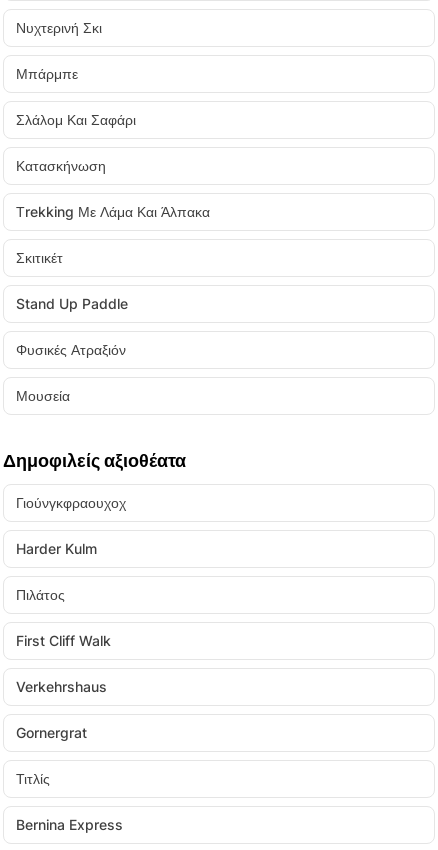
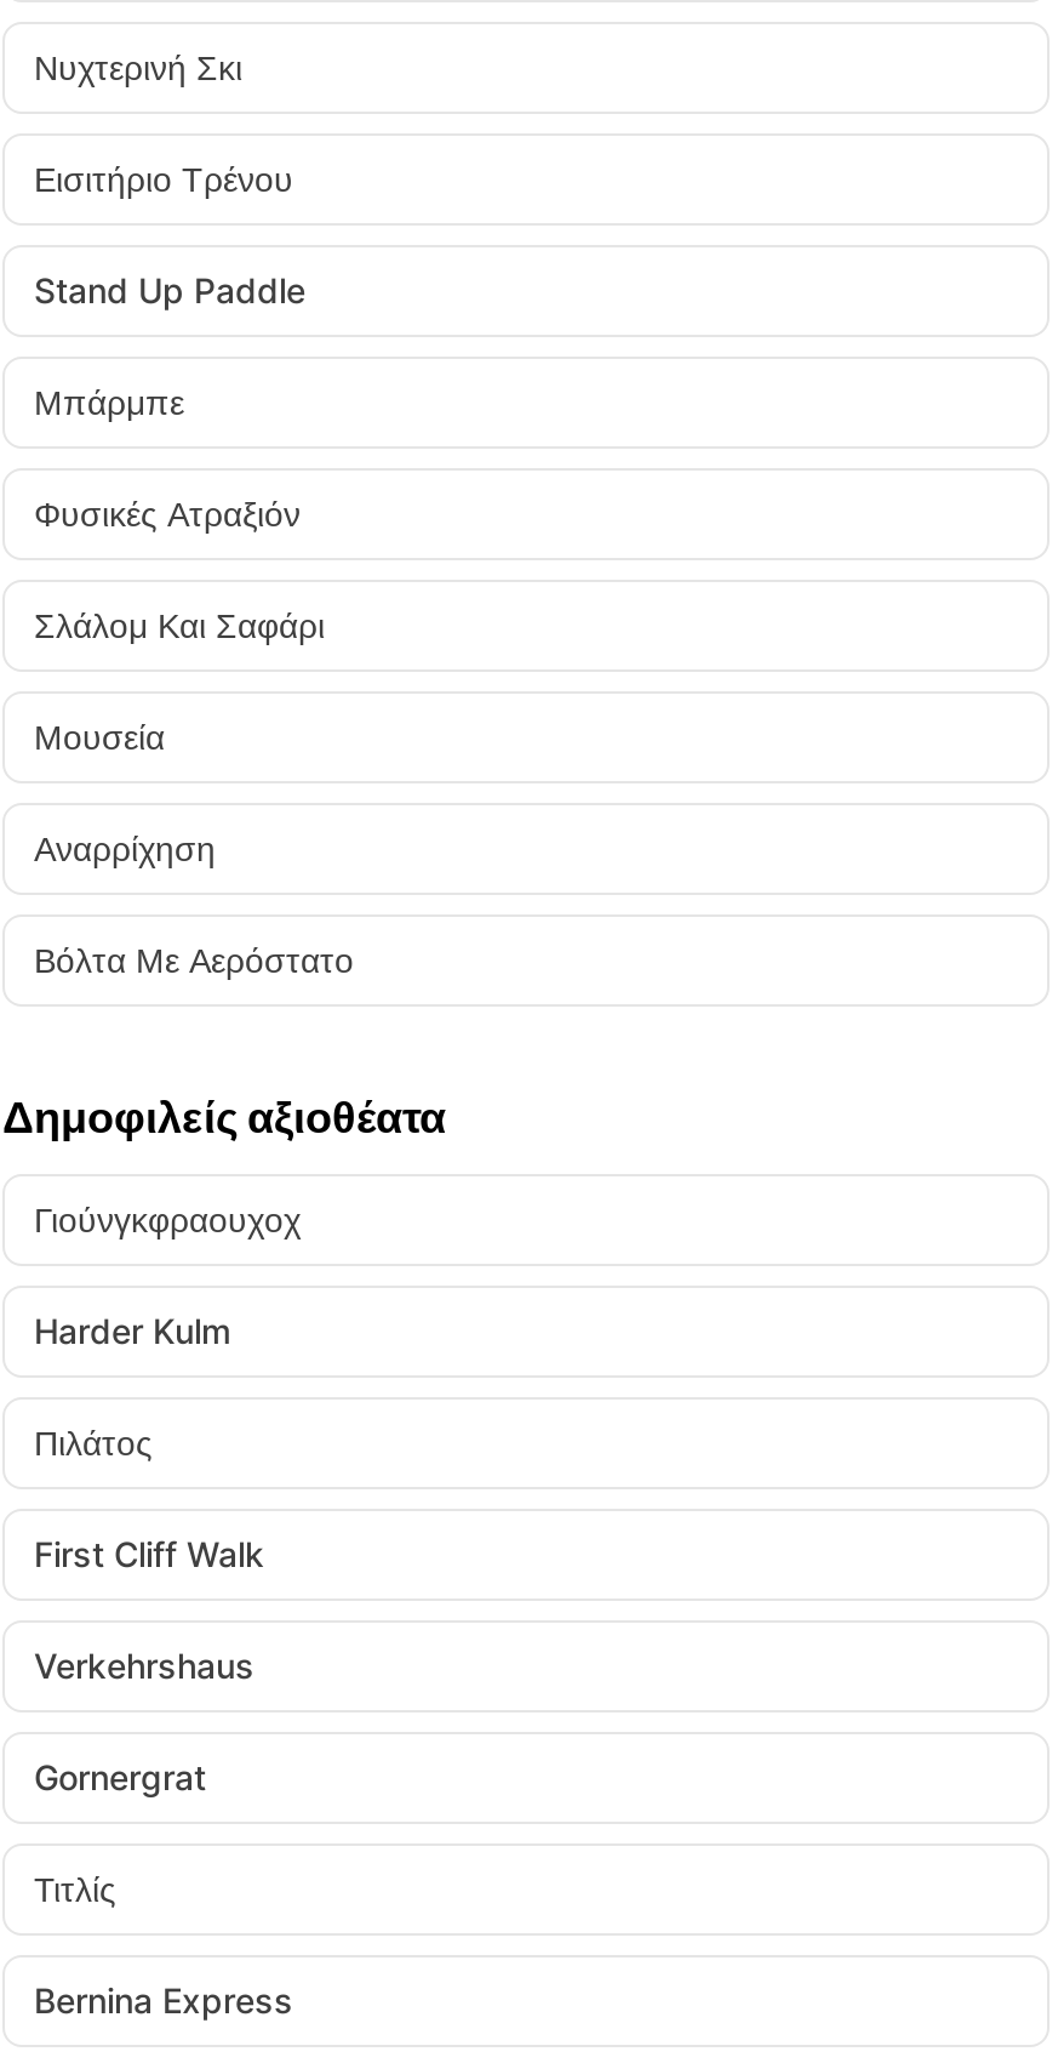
none -> [34,158,293,199] Εισιτήριο Τρένου
moved [16,65,78,82] -> [34,381,184,422]: Μπάρμπε
moved [16,111,136,128] -> [34,604,325,645]: Σλάλομ Και Σαφάρι
[16,157,210,266] Κατασκήνωση | Τrekking Με Λάμα Και Άλπακα | Σκιτικέτ -> none
moved [16,295,128,312] -> [34,269,305,310]: Stand Up Paddle
moved [16,341,126,358] -> [34,492,301,534]: Φυσικές Ατραξιόν
moved [16,387,70,404] -> [34,716,165,757]: Μουσεία
none -> [34,827,354,980] Αναρρίχηση | Βόλτα Με Αερόστατο

